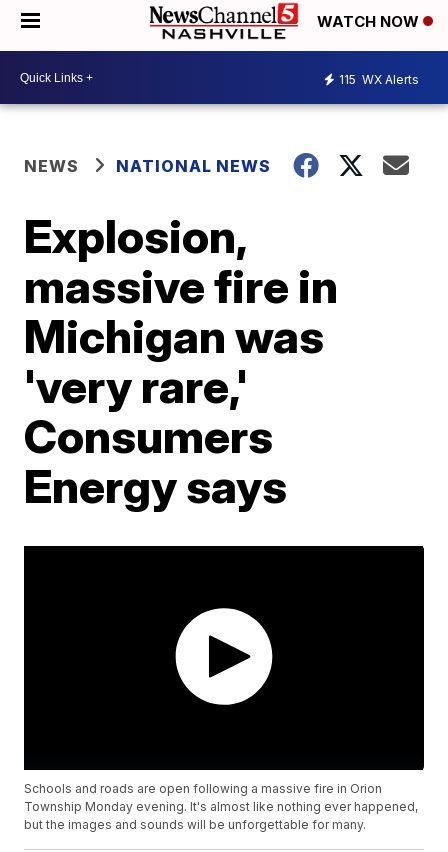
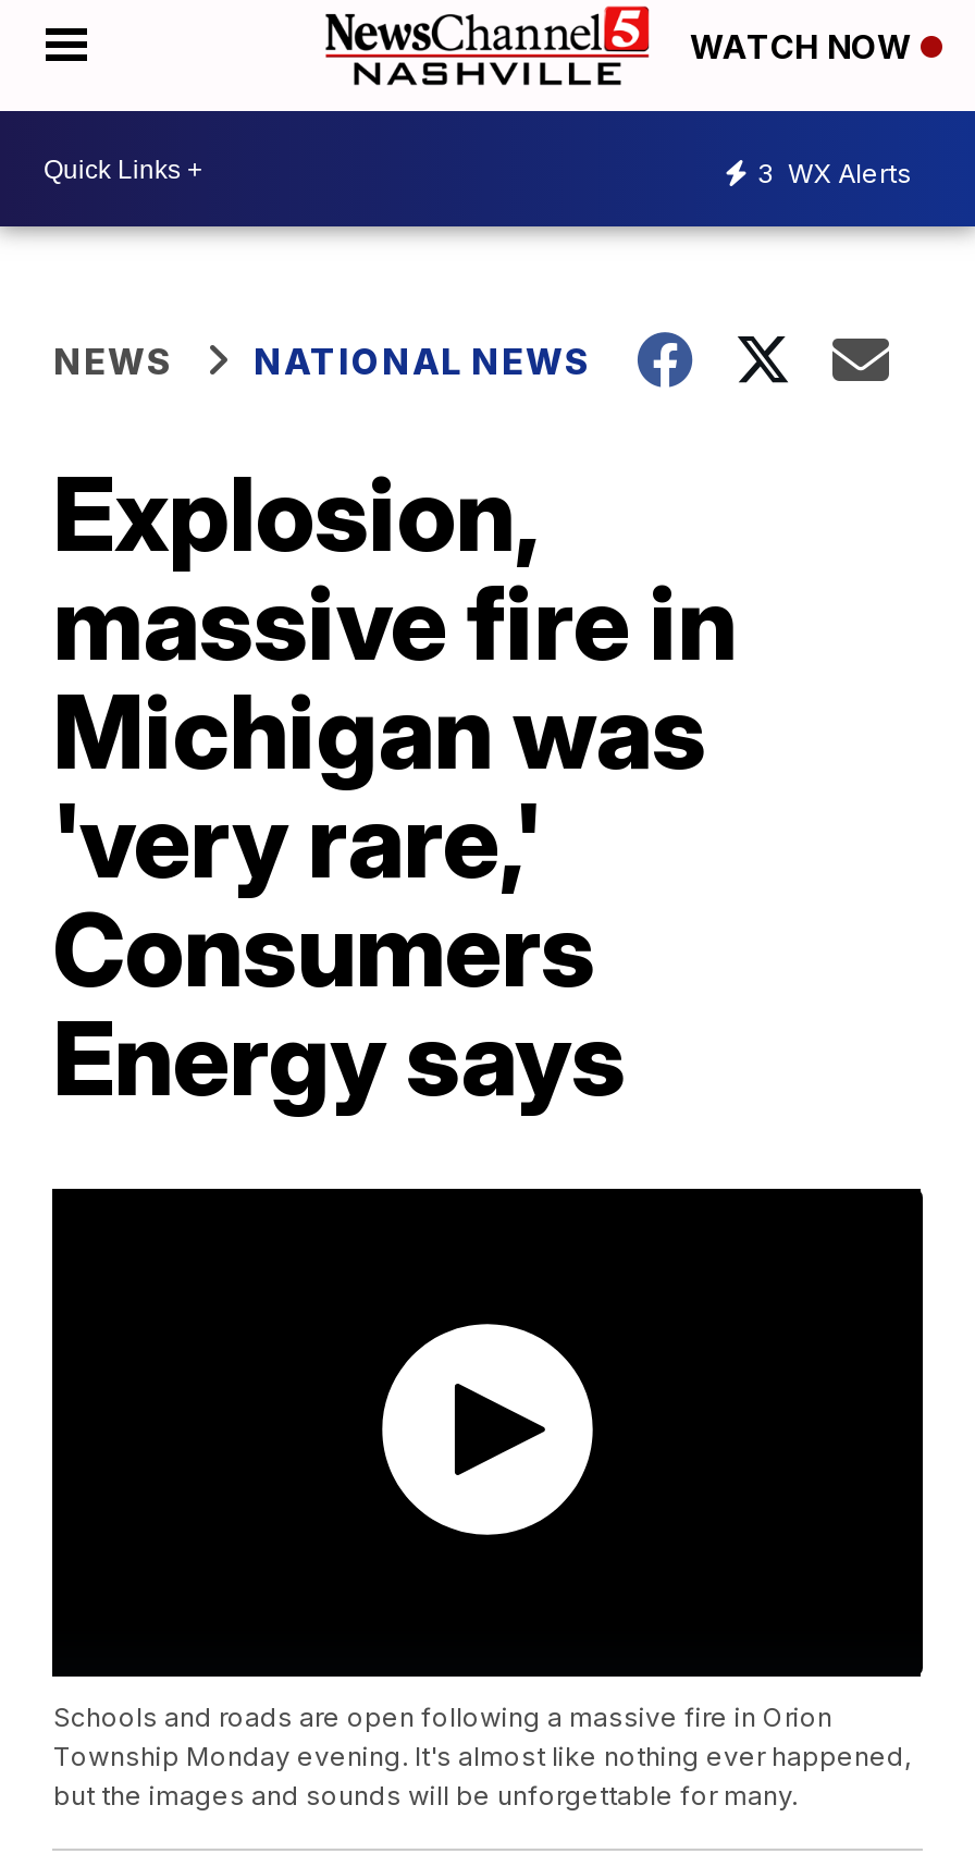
[339,71,419,86] 115 WX Alerts -> [757,156,912,188] 3 WX Alerts

